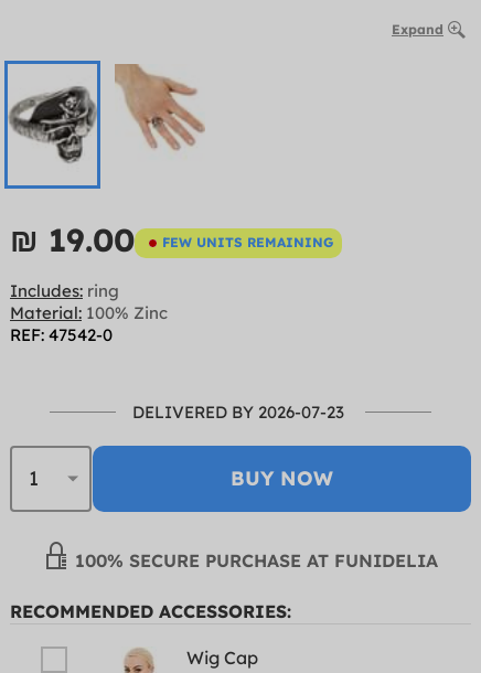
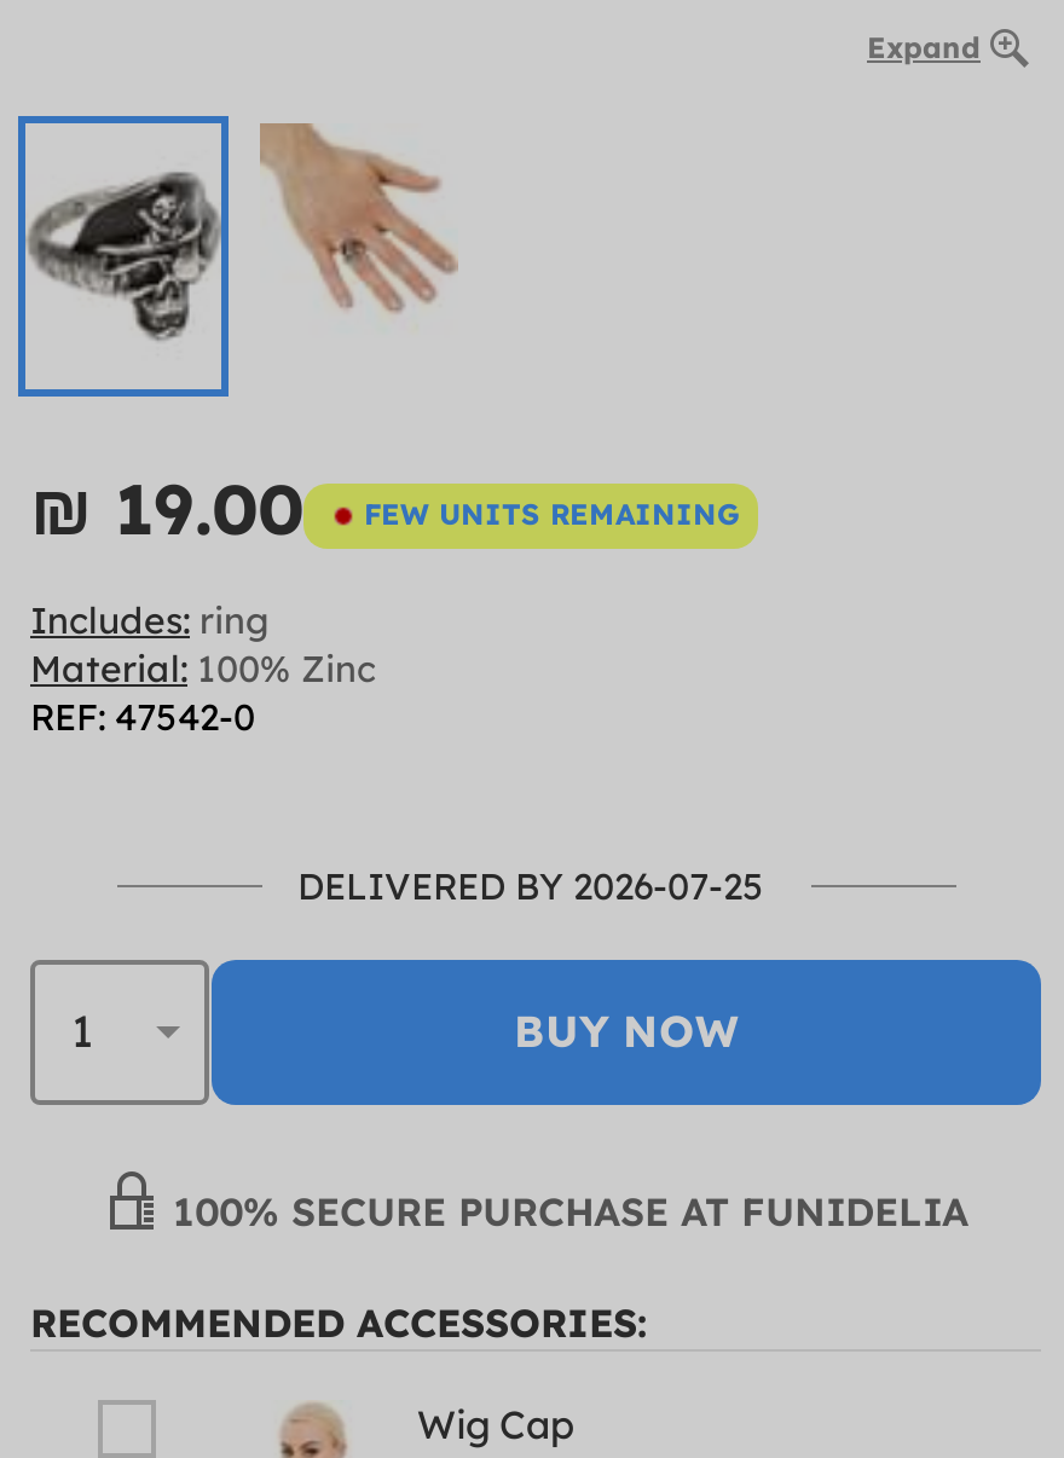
[132,401,344,422] DELIVERED BY 2026-07-23 -> [297,862,764,908] DELIVERED BY 2026-07-25

